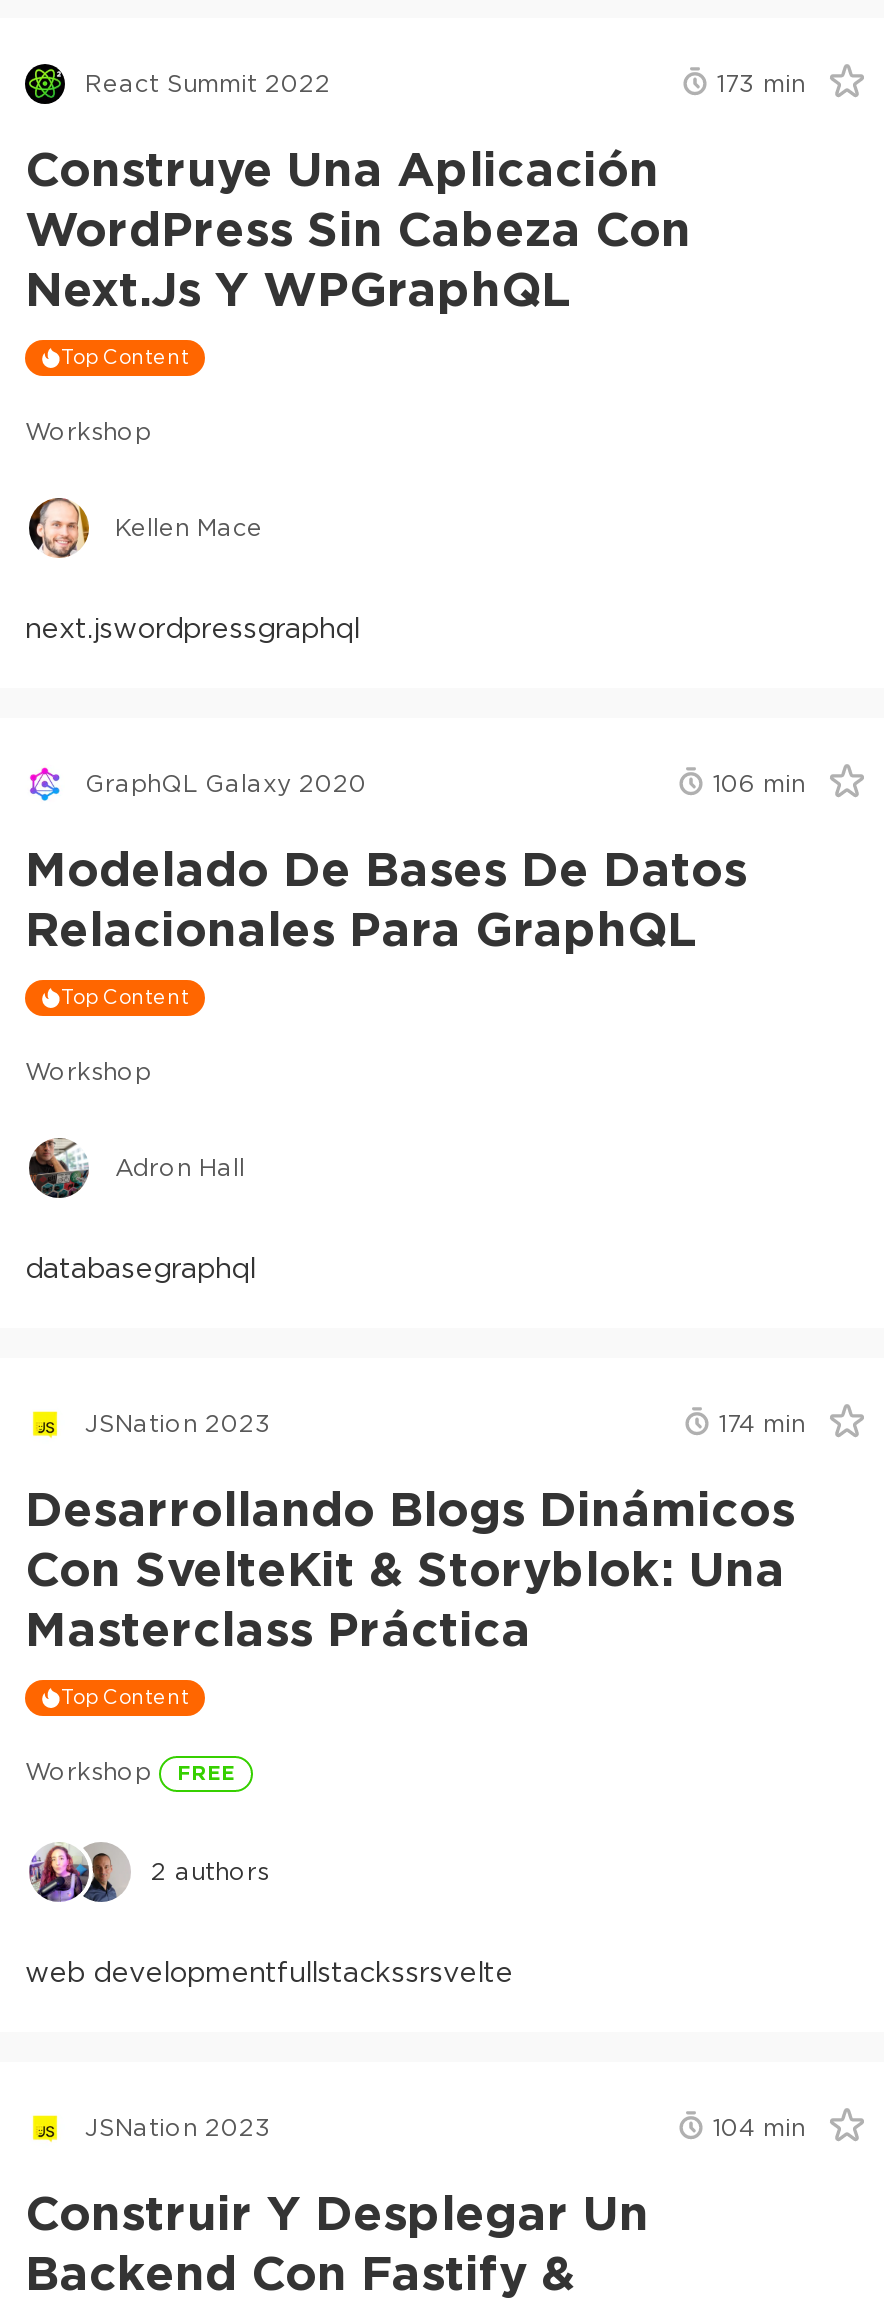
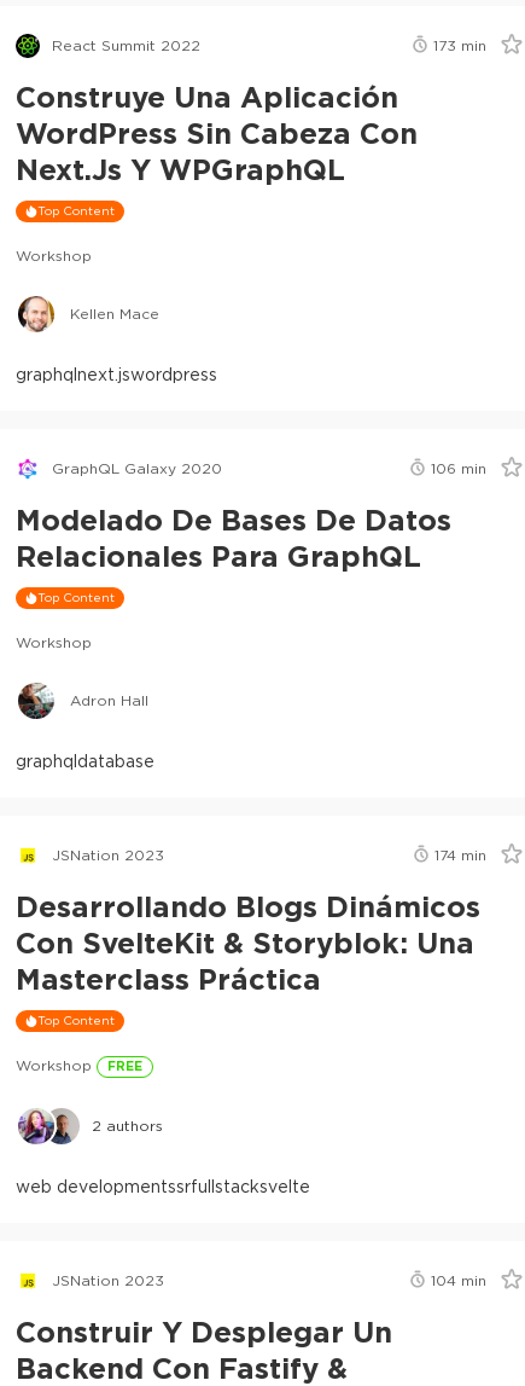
[25,612,359,644] next.jswordpressgraphql -> [16,365,217,384] graphqlnext.jswordpress
[25,1252,255,1284] databasegraphql -> [16,752,154,771] graphqldatabase
[25,1956,513,1988] web developmentfullstackssrsvelte -> [16,1177,310,1196] web developmentssrfullstacksvelte

